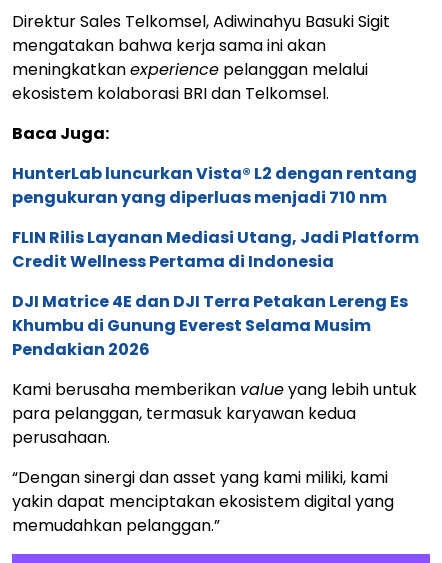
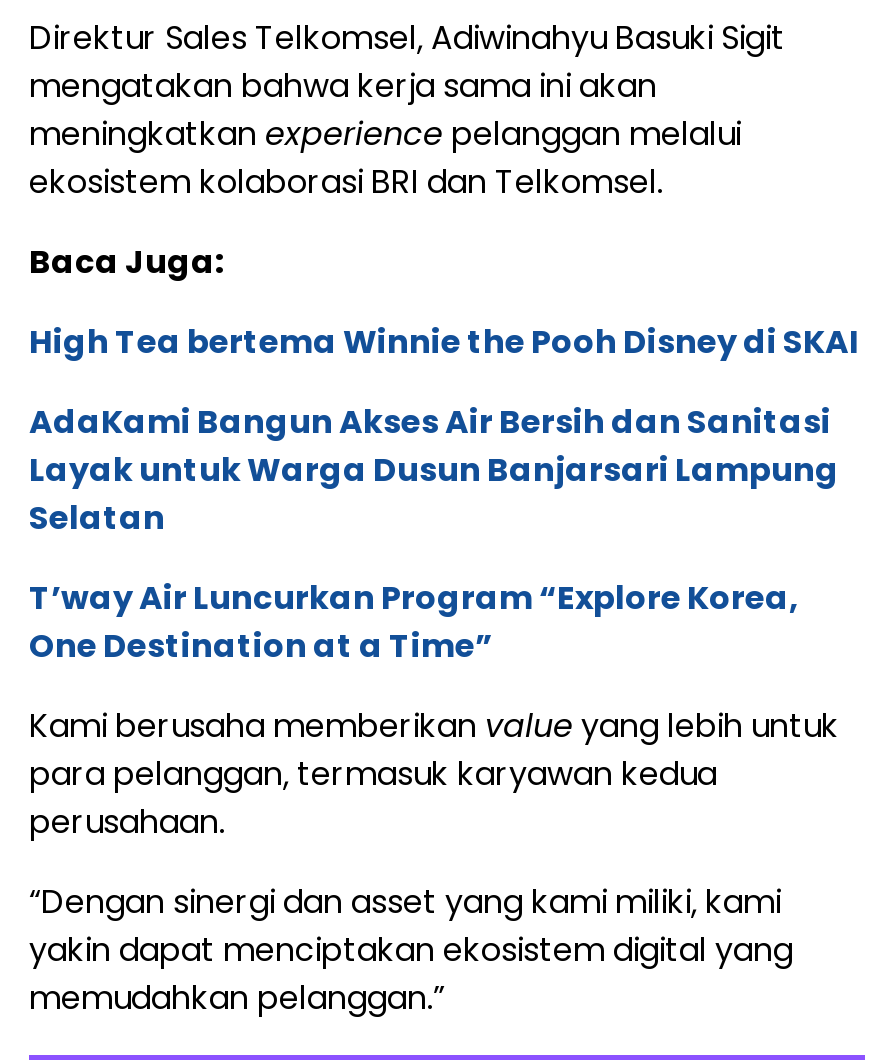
[12,162,417,209] HunterLab luncurkan Vista® L2 dengan rentang | pengukuran yang diperluas menjadi 710 nm -> [29,318,859,364] High Tea bertema Winnie the Pooh Disney di SKAI
[12,226,419,273] FLIN Rilis Layanan Mediasi Utang, Jadi Platform | Credit Wellness Pertama di Indonesia -> [29,398,839,540] AdaKami Bangun Akses Air Bersih dan Sanitasi | Layak untuk Warga Dusun Banjarsari Lampung | Selatan
[12,290,408,361] DJI Matrice 4E dan DJI Terra Petakan Lereng Es | Khumbu di Gunung Everest Selama Musim | Pendakian 2026 -> [29,574,799,668] T’way Air Luncurkan Program “Explore Korea, | One Destination at a Time”

